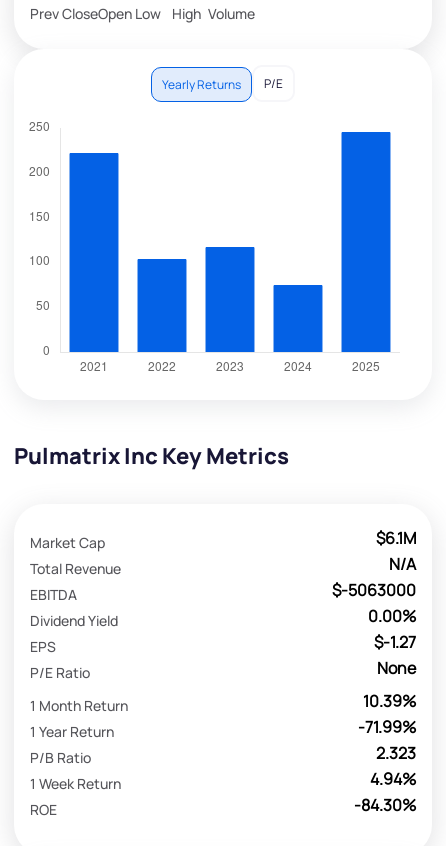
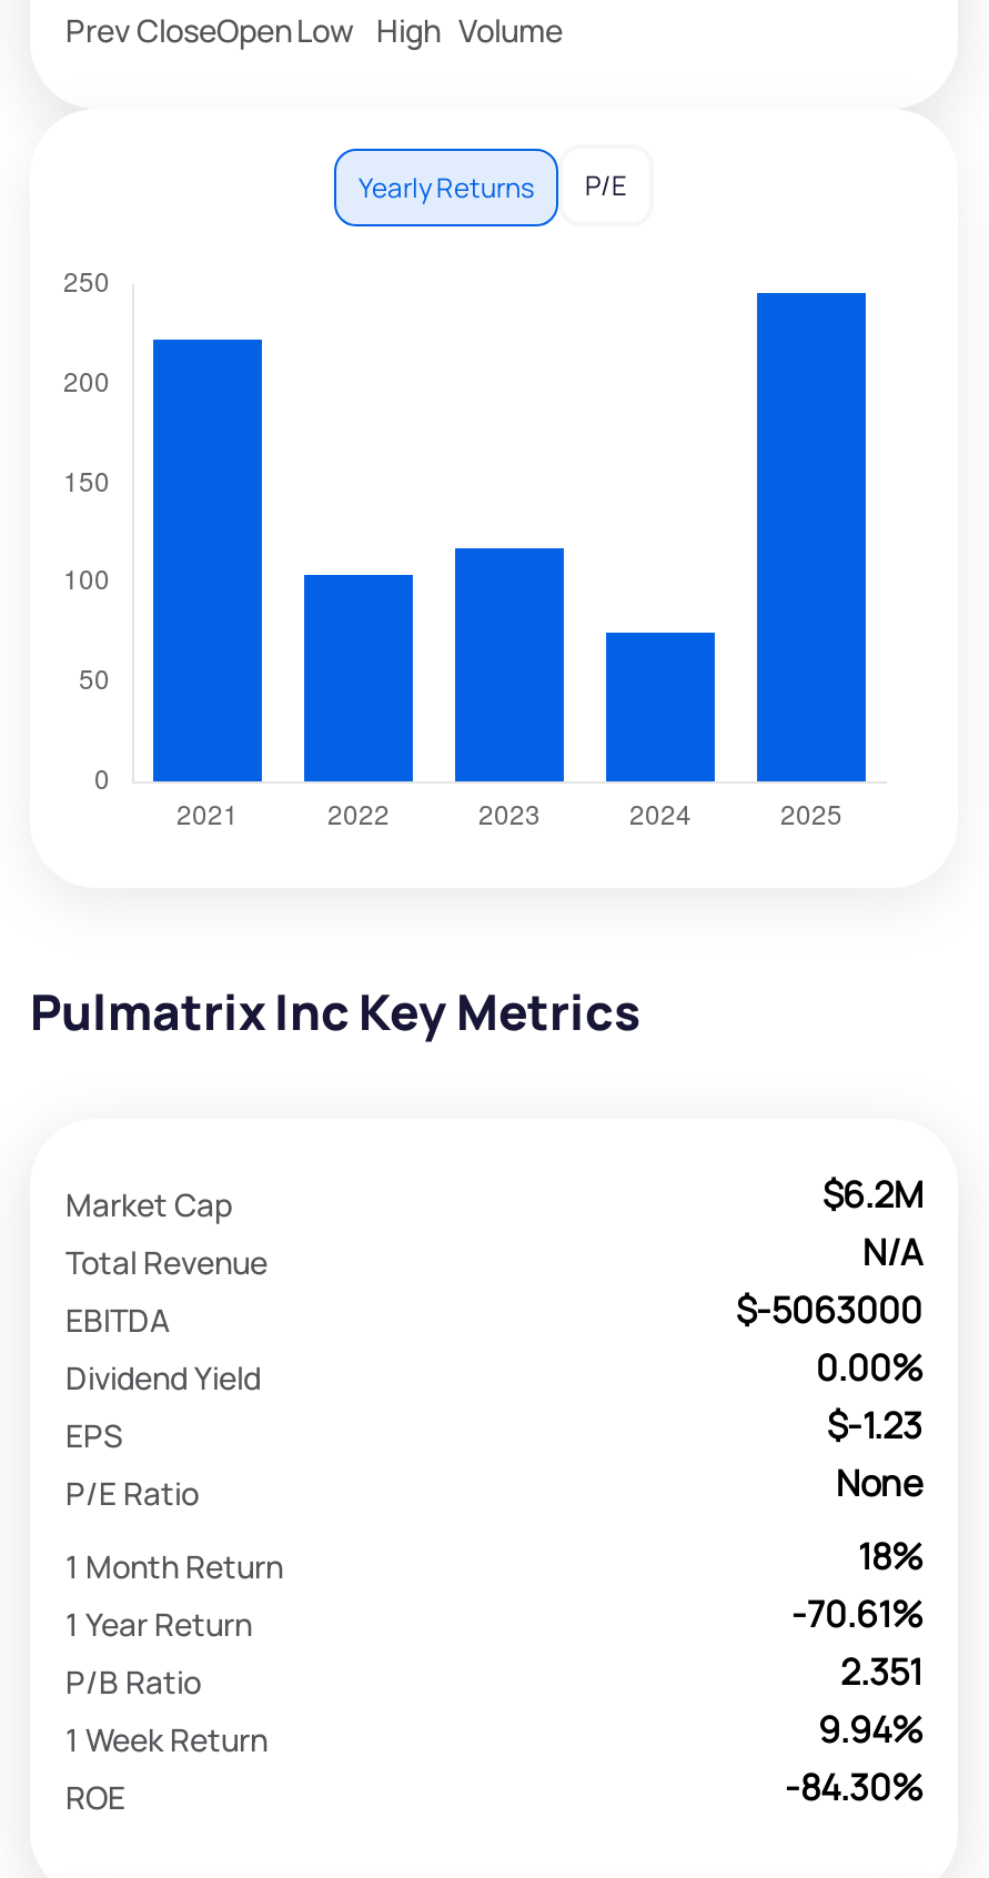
[376,527,416,549] $6.1M -> [823,1171,922,1220] $6.2M
[374,631,416,653] $-1.27 -> [827,1402,922,1451] $-1.23
[363,690,416,712] 10.39% -> [858,1533,922,1582] 18%
[358,716,416,738] -71.99% -> [791,1591,922,1639] -70.61%
[376,742,416,764] 2.323 -> [840,1648,922,1697] 2.351
[370,768,416,790] 4.94% -> [818,1706,922,1755] 9.94%

